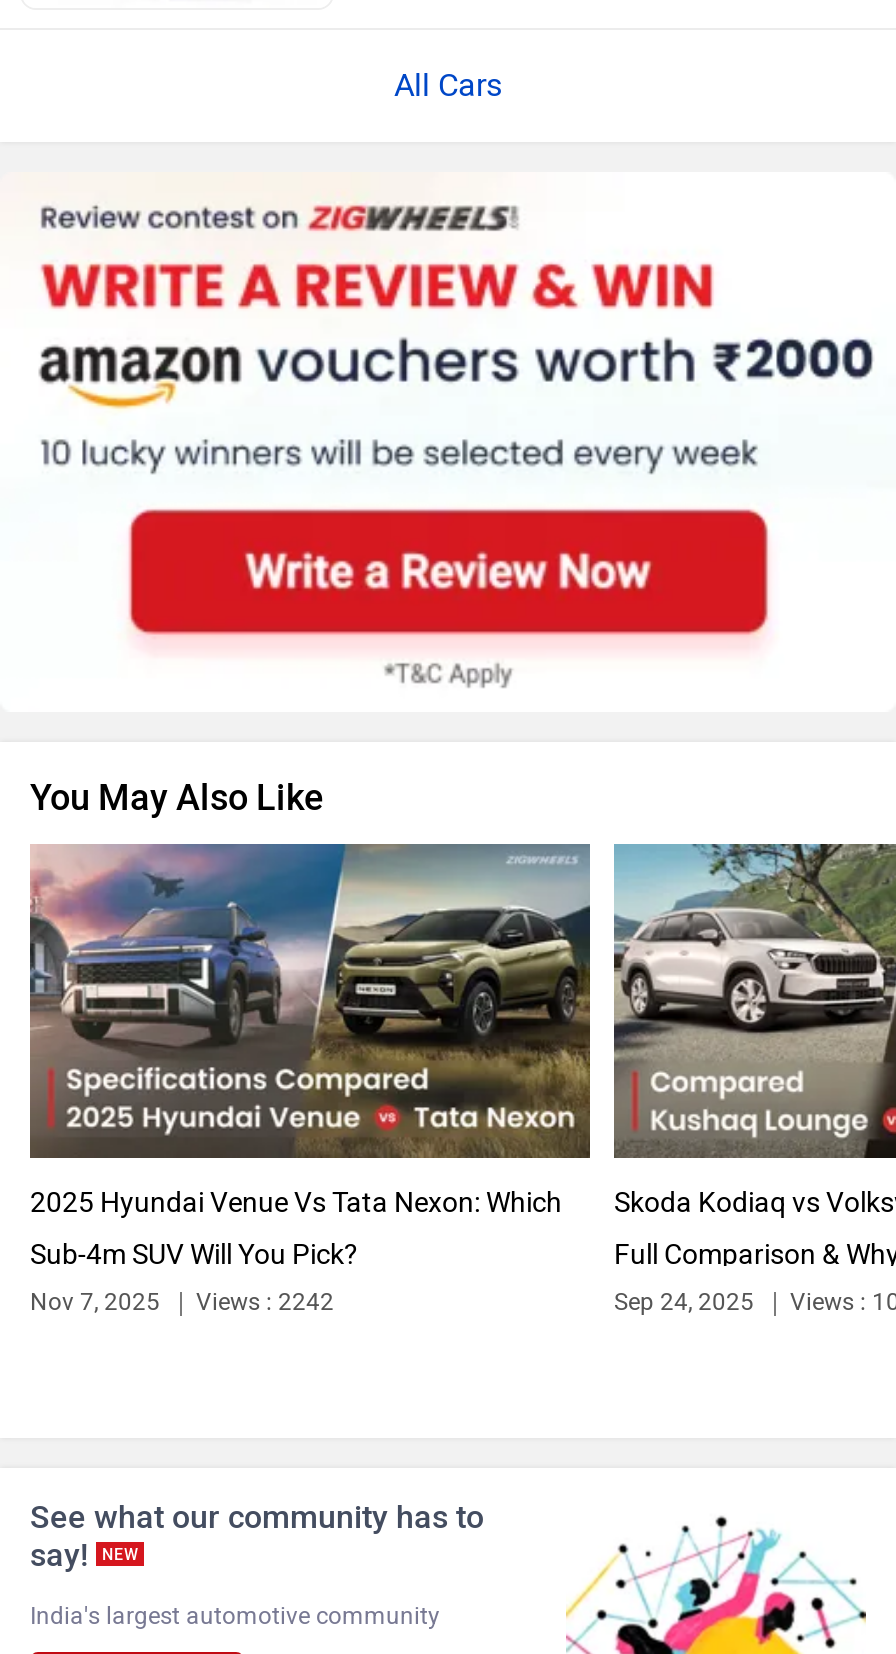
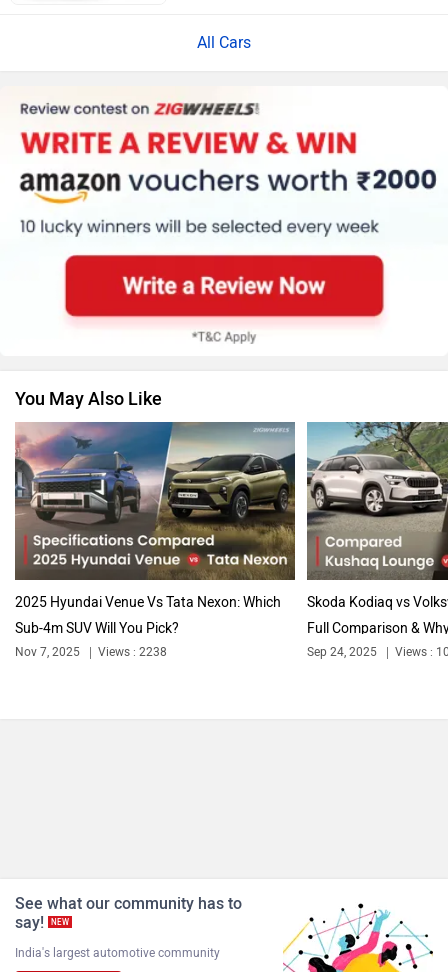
[30,1289,334,1317] Nov 7, 2025 Views : 2242 -> [15,644,167,658] Nov 7, 2025 Views : 2238

